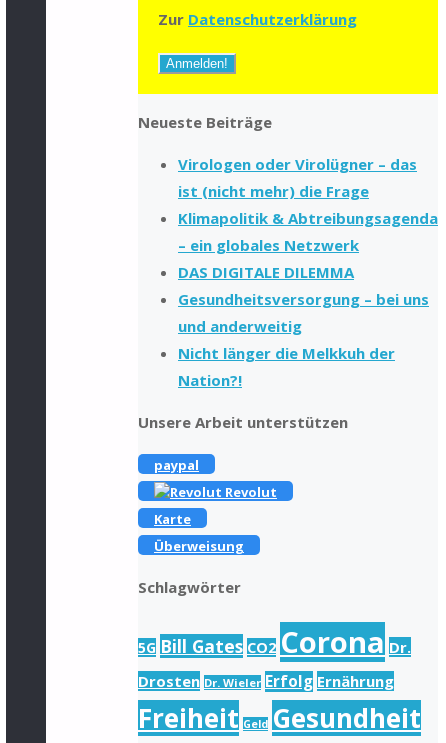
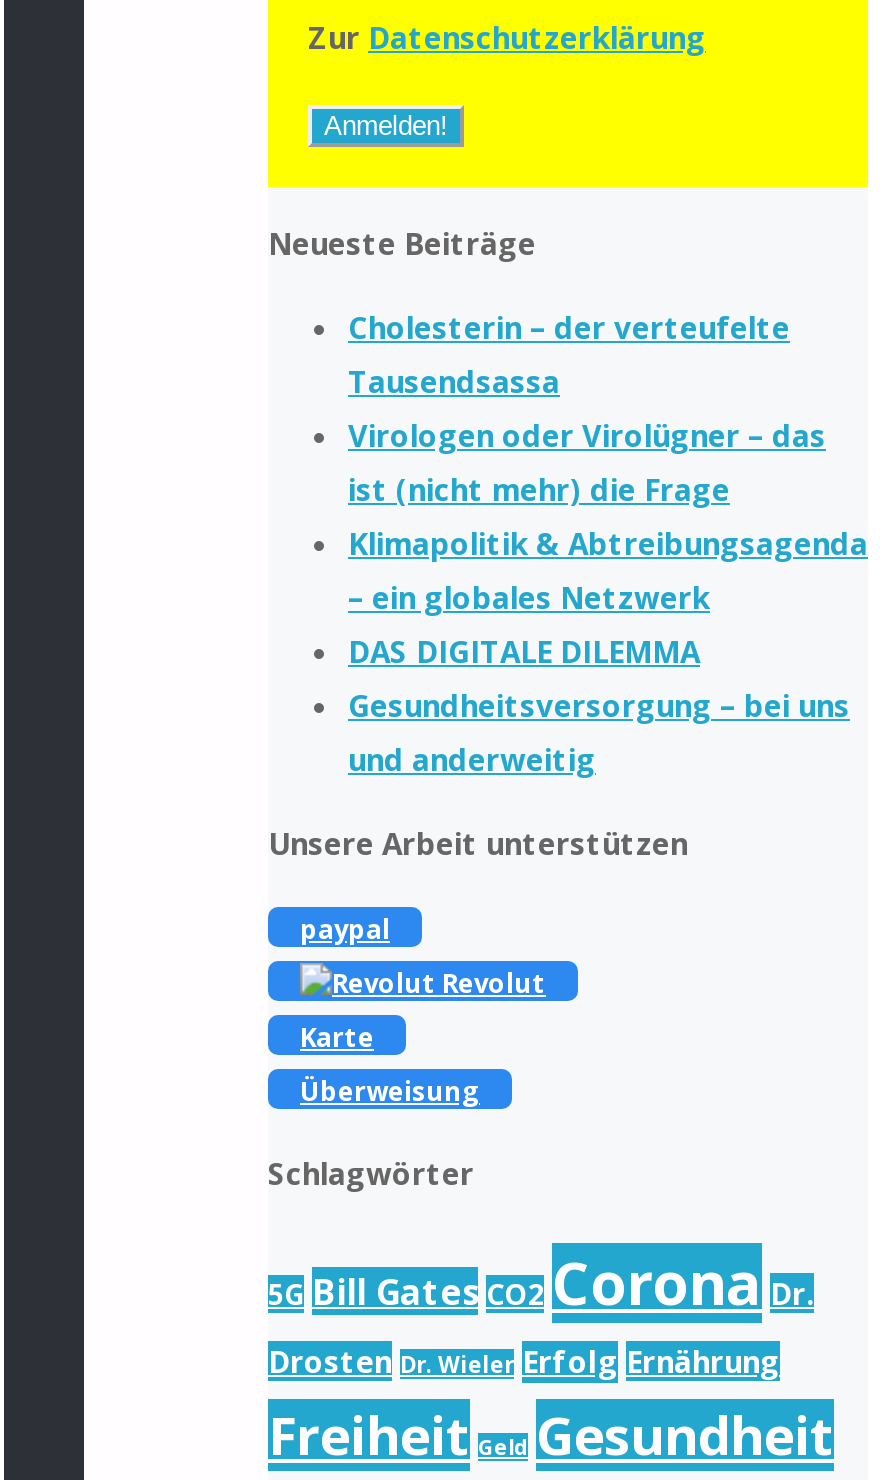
none -> [348,308,790,402] Cholesterin – der verteufelte | Tausendsassa
moved [178,154,438,336] -> [348,416,868,780]: Virologen oder Virolügner – das | ist (nicht mehr) die Frage | Klimapolitik & Abtreibungsagenda | – ein globales Netzwerk | DAS DIGITALE DILEMMA | Gesundheitsversorgung – bei uns | und anderweitig
[178,343,395,390] Nicht länger die Melkkuh der | Nation?! -> none

